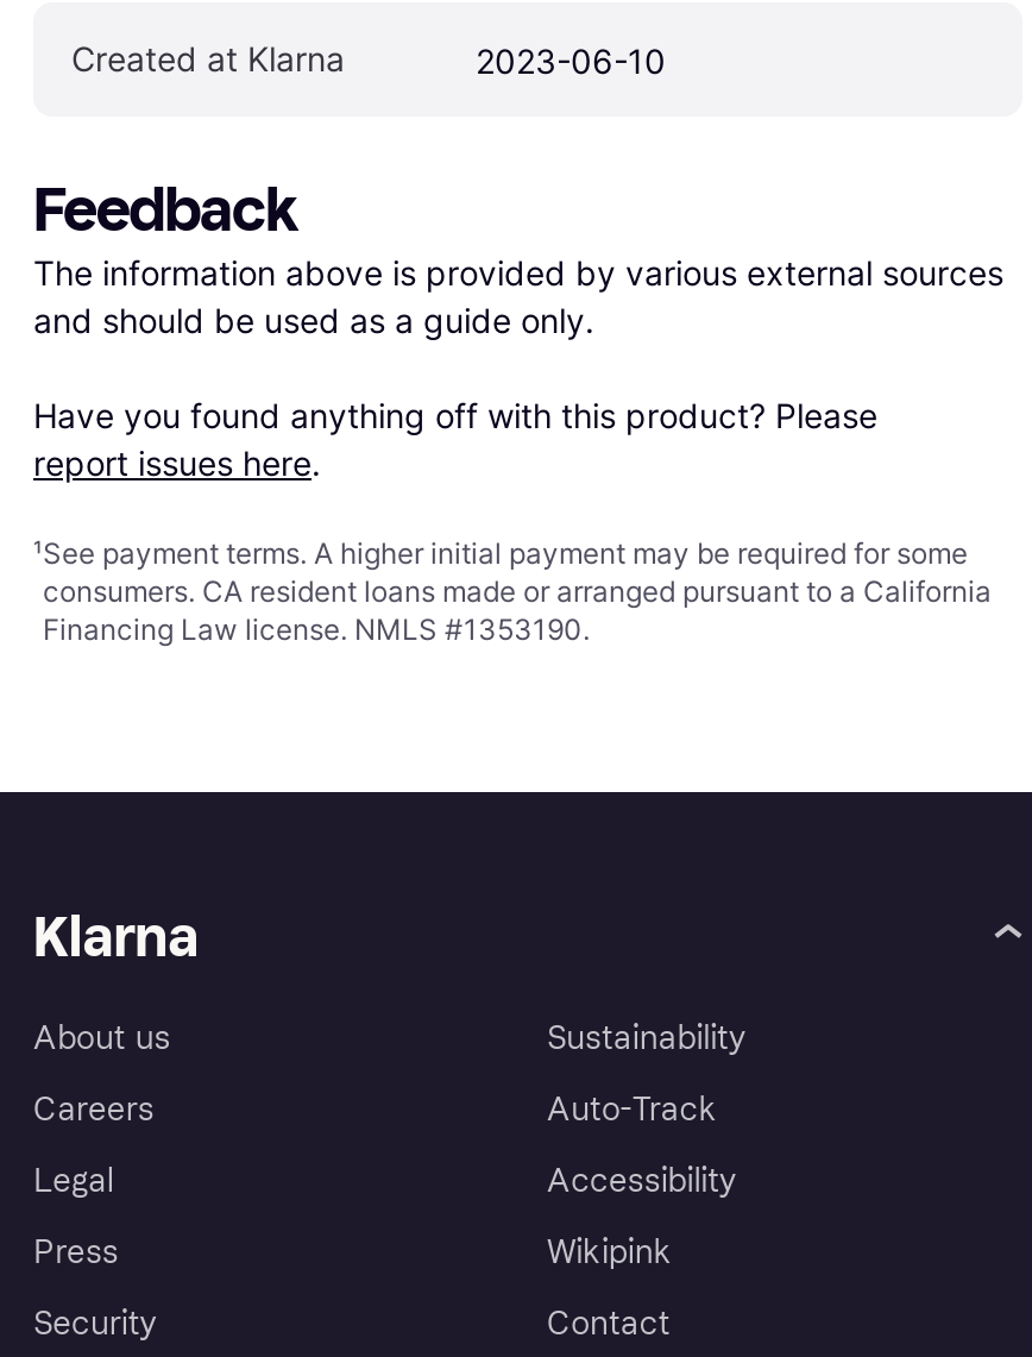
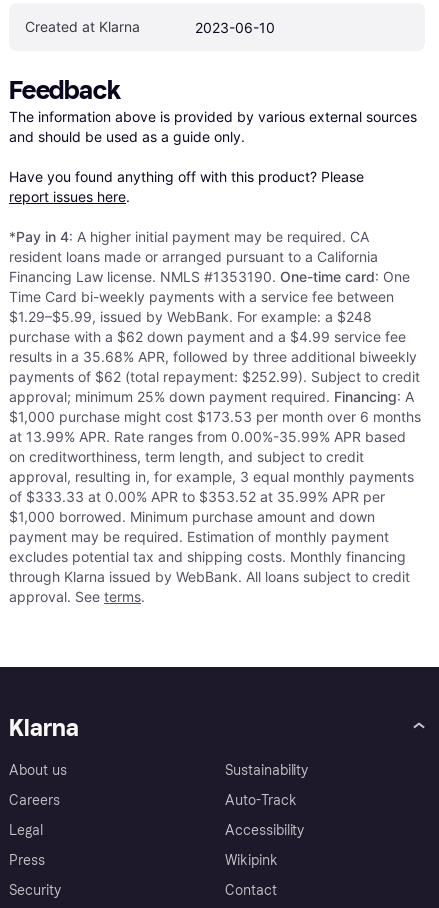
[33,535,992,647] ¹See payment terms. A higher initial payment may be required for some | consumers. CA resident loans made or arranged pursuant to a California | Financing Law license. NMLS #1353190. -> [9,228,421,605] *Pay in 4: A higher initial payment may be required. CA | resident loans made or arranged pursuant to a California | Financing Law license. NMLS #1353190. One-time card: One | Time Card bi-weekly payments with a service fee between | $1.29–$5.99, issued by WebBank. For example: a $248 | purchase with a $62 down payment and a $4.99 service fee | results in a 35.68% APR, followed by three additional biweekly | payments of $62 (total repayment: $252.99). Subject to credit | approval; minimum 25% down payment required. Financing: A | $1,000 purchase might cost $173.53 per month over 6 months | at 13.99% APR. Rate ranges from 0.00%-35.99% APR based | on creditworthiness, term length, and subject to credit | approval, resulting in, for example, 3 equal monthly payments | of $333.33 at 0.00% APR to $353.52 at 35.99% APR per | $1,000 borrowed. Minimum purchase amount and down | payment may be required. Estimation of monthly payment | excludes potential tax and shipping costs. Monthly financing | through Klarna issued by WebBank. All loans subject to credit | approval. See terms.

